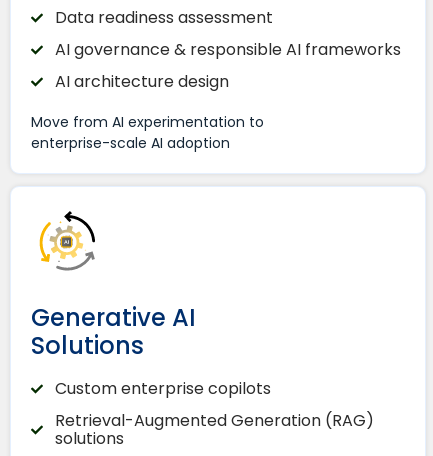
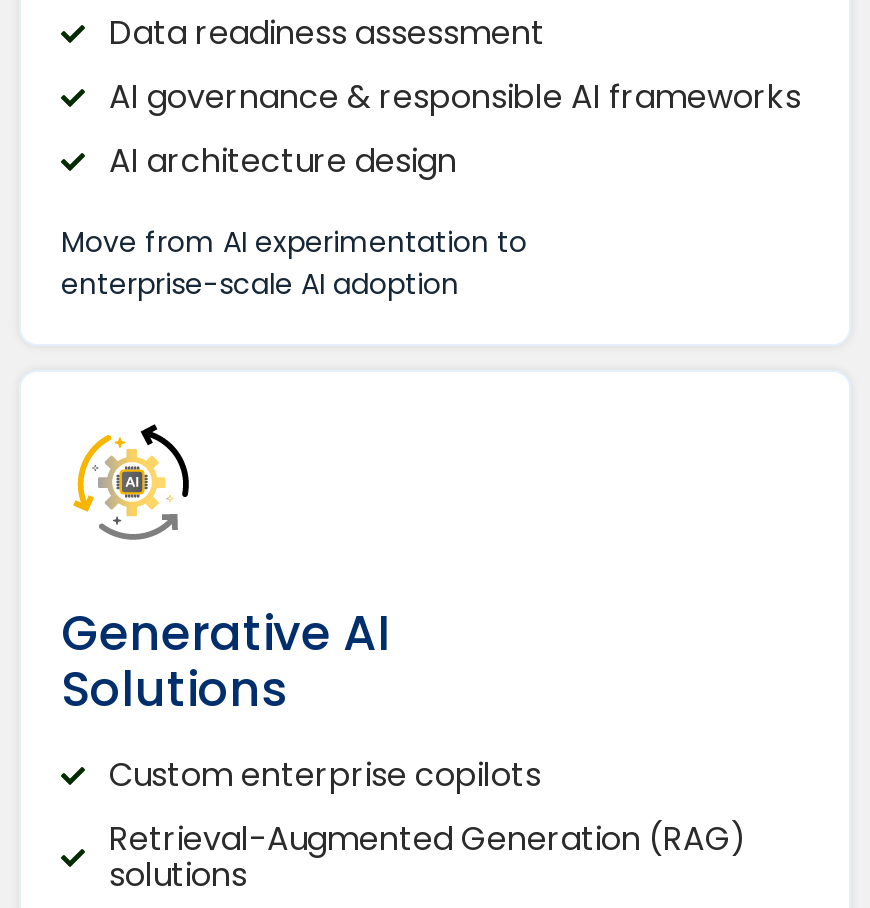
[37,210,96,267] [image] -> [71,420,191,540] [image]

